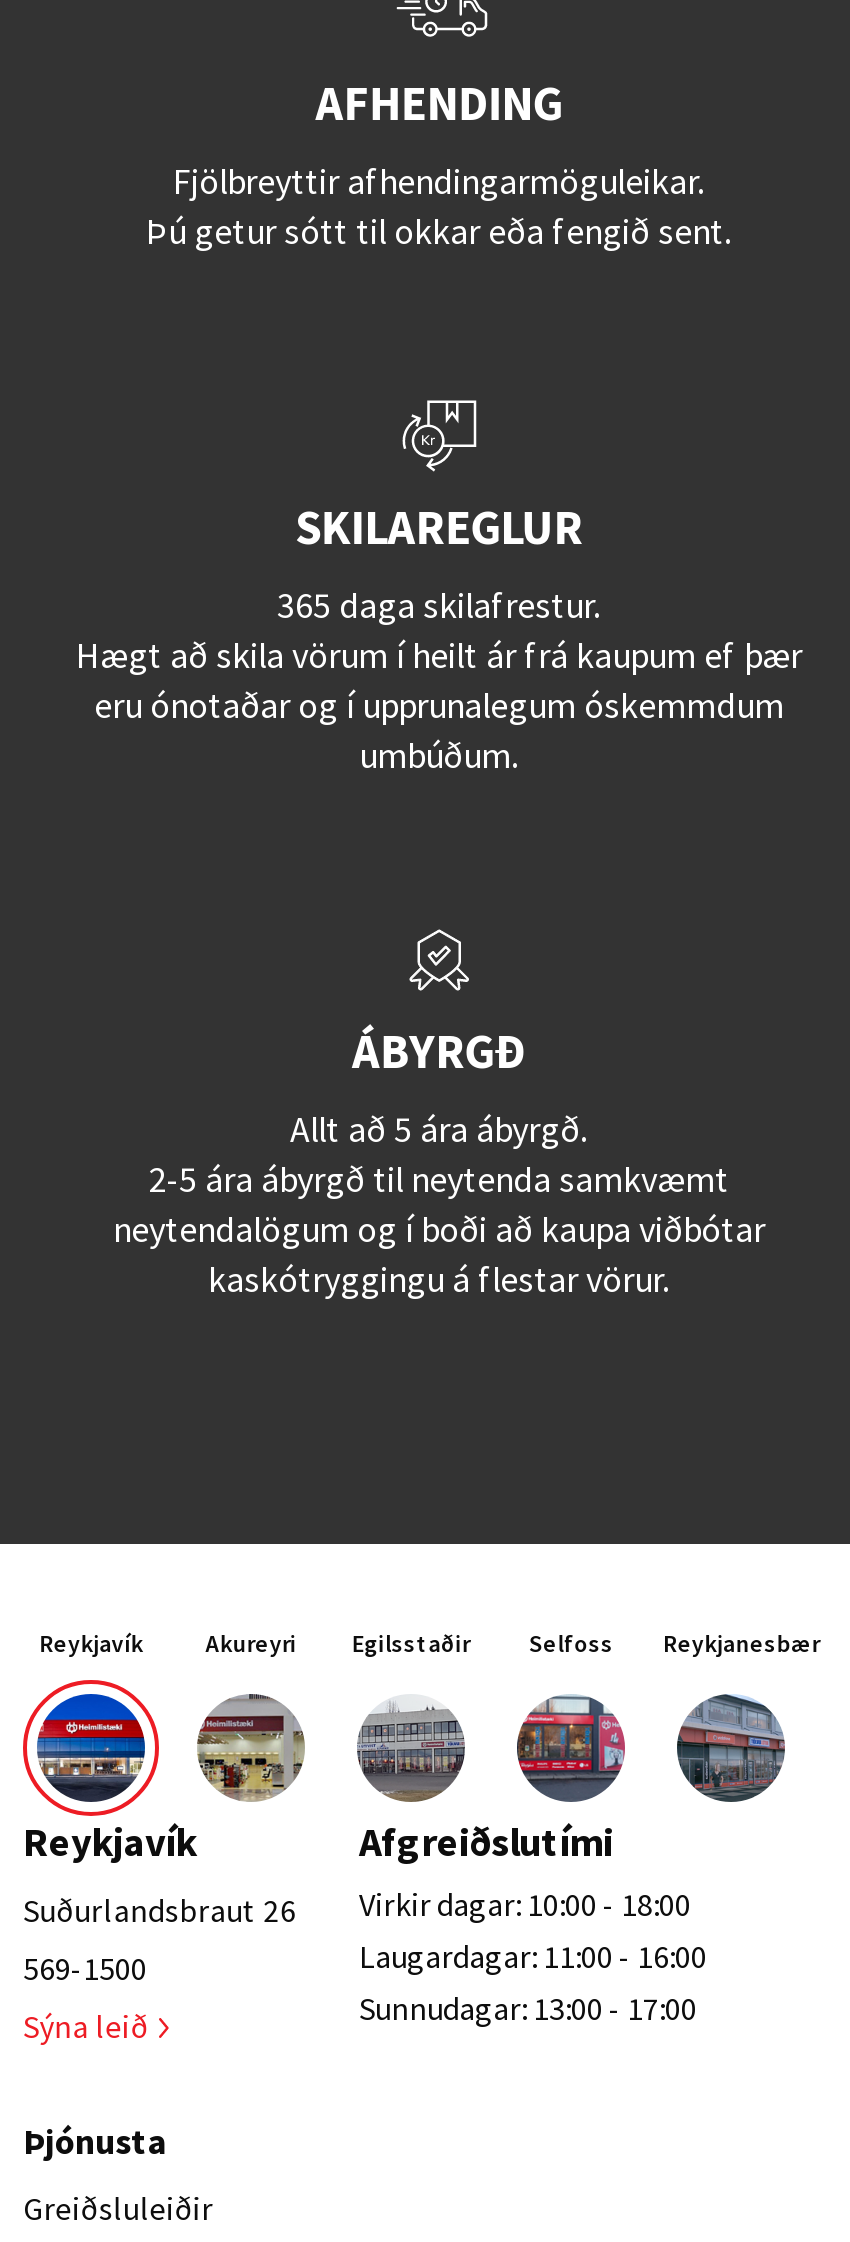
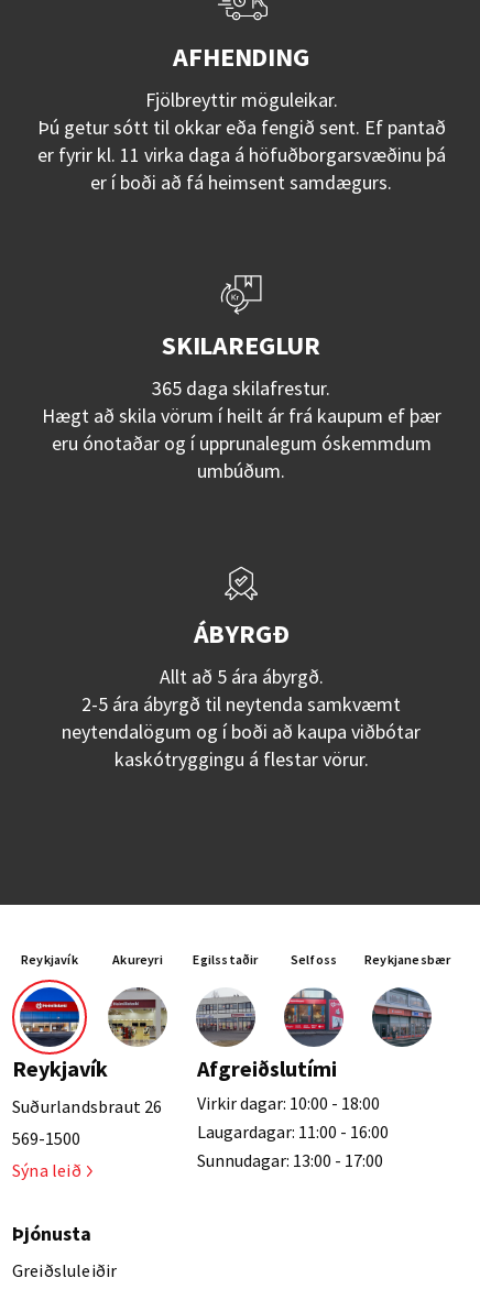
[146,158,732,254] Fjölbreyttir afhendingarmöguleikar. | Þú getur sótt til okkar eða fengið sent. -> [37,87,445,195] Fjölbreyttir möguleikar. | Þú getur sótt til okkar eða fengið sent. Ef pantað | er fyrir kl. 11 virka daga á höfuðborgarsvæðinu þá | er í boði að fá heimsent samdægurs.

